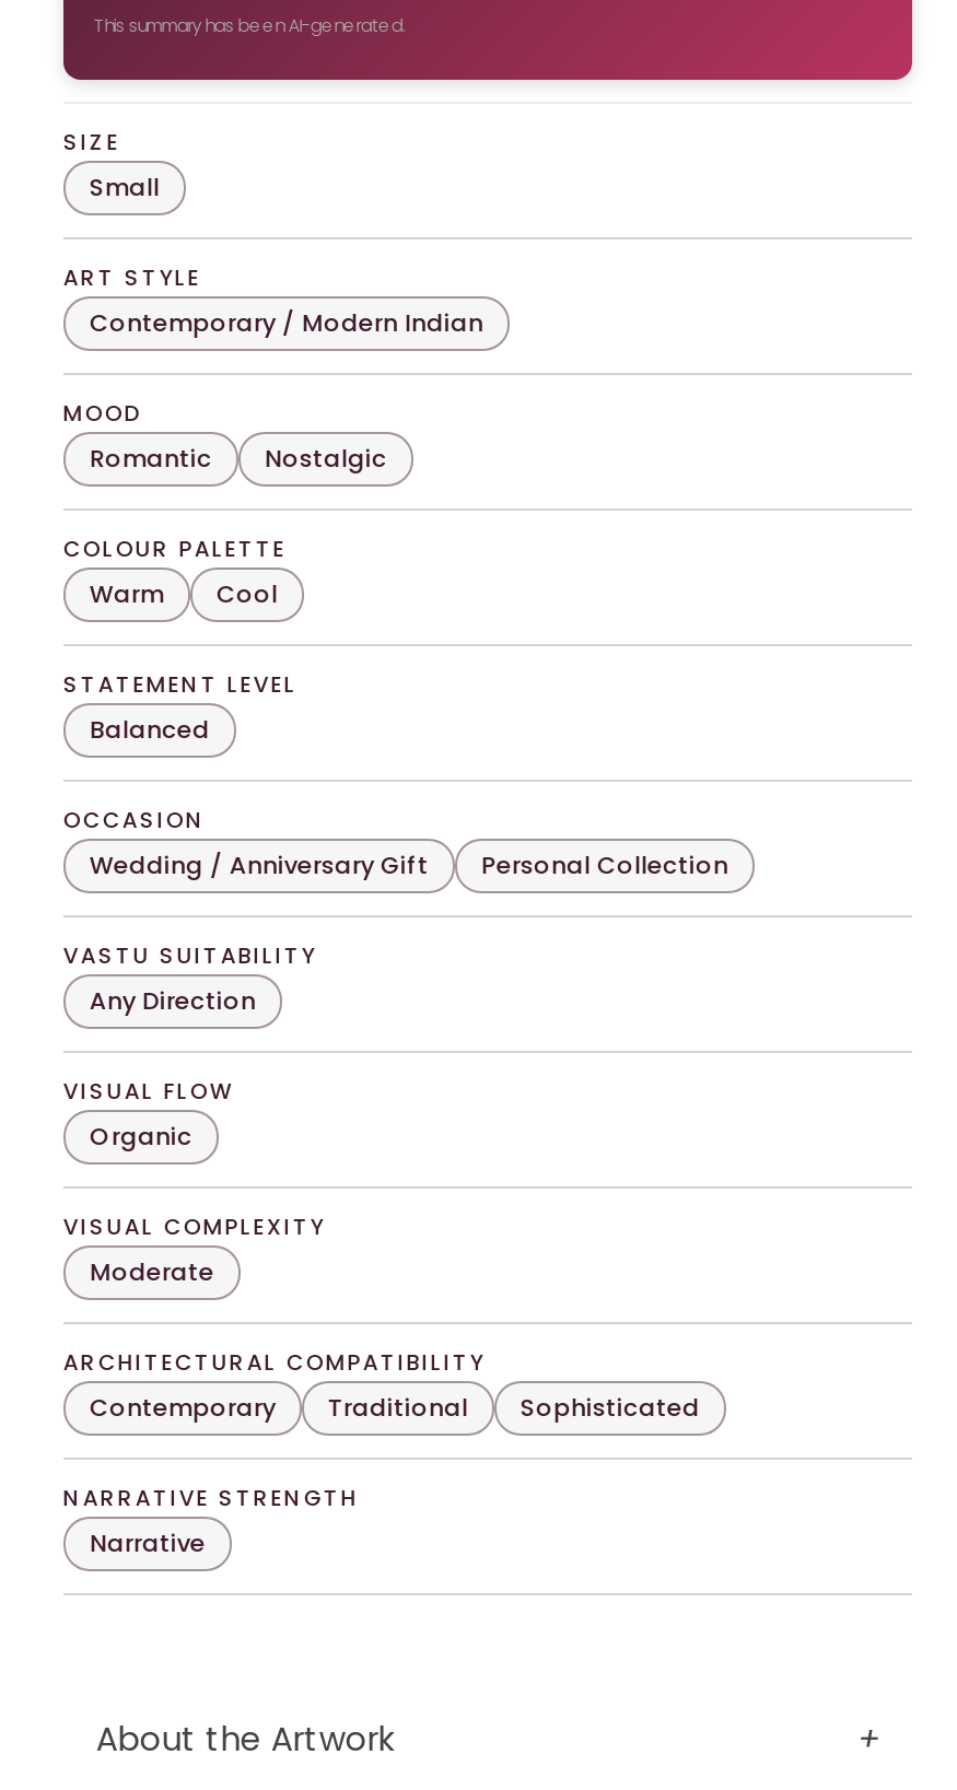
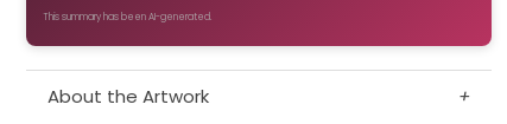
[63,126,728,1561] SIZE | Small | ART STYLE | Contemporary / Modern Indian | MOOD | Romantic | Nostalgic | COLOUR PALETTE | Warm | Cool | STATEMENT LEVEL | Balanced | OCCASION | Wedding / Anniversary Gift | Personal Collection | VASTU SUITABILITY | Any Direction | VISUAL FLOW | Organic | VISUAL COMPLEXITY | Moderate | ARCHITECTURAL COMPATIBILITY | Contemporary | Traditional | Sophisticated | NARRATIVE STRENGTH | Narrative -> none

